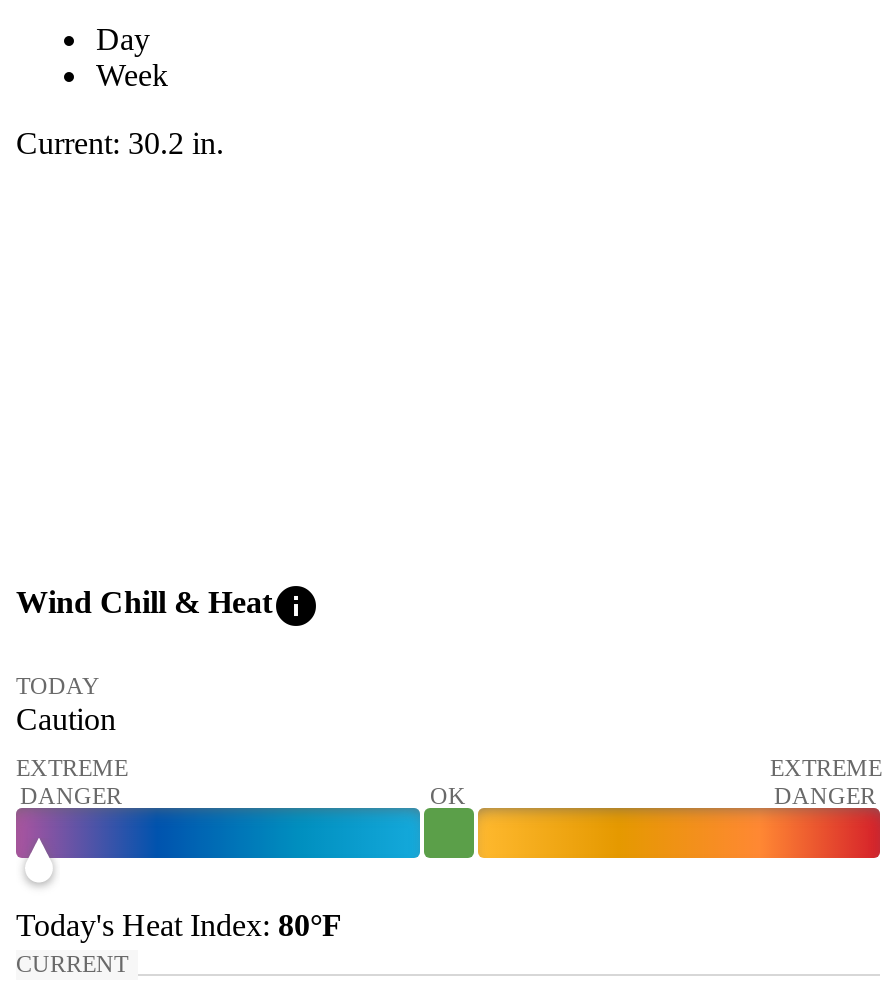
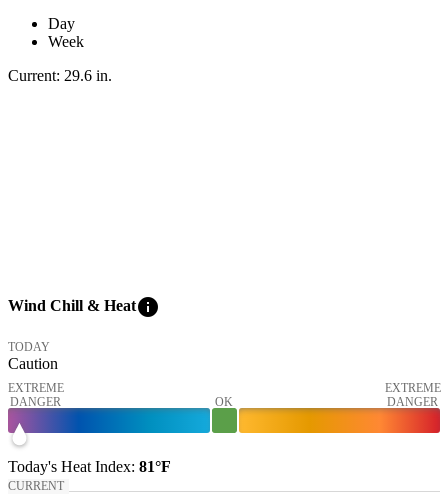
[16,126,224,160] Current: 30.2 in. -> [8,67,112,84] Current: 29.6 in.
[16,909,342,943] Today's Heat Index: 80°F -> [8,458,171,475] Today's Heat Index: 81°F

